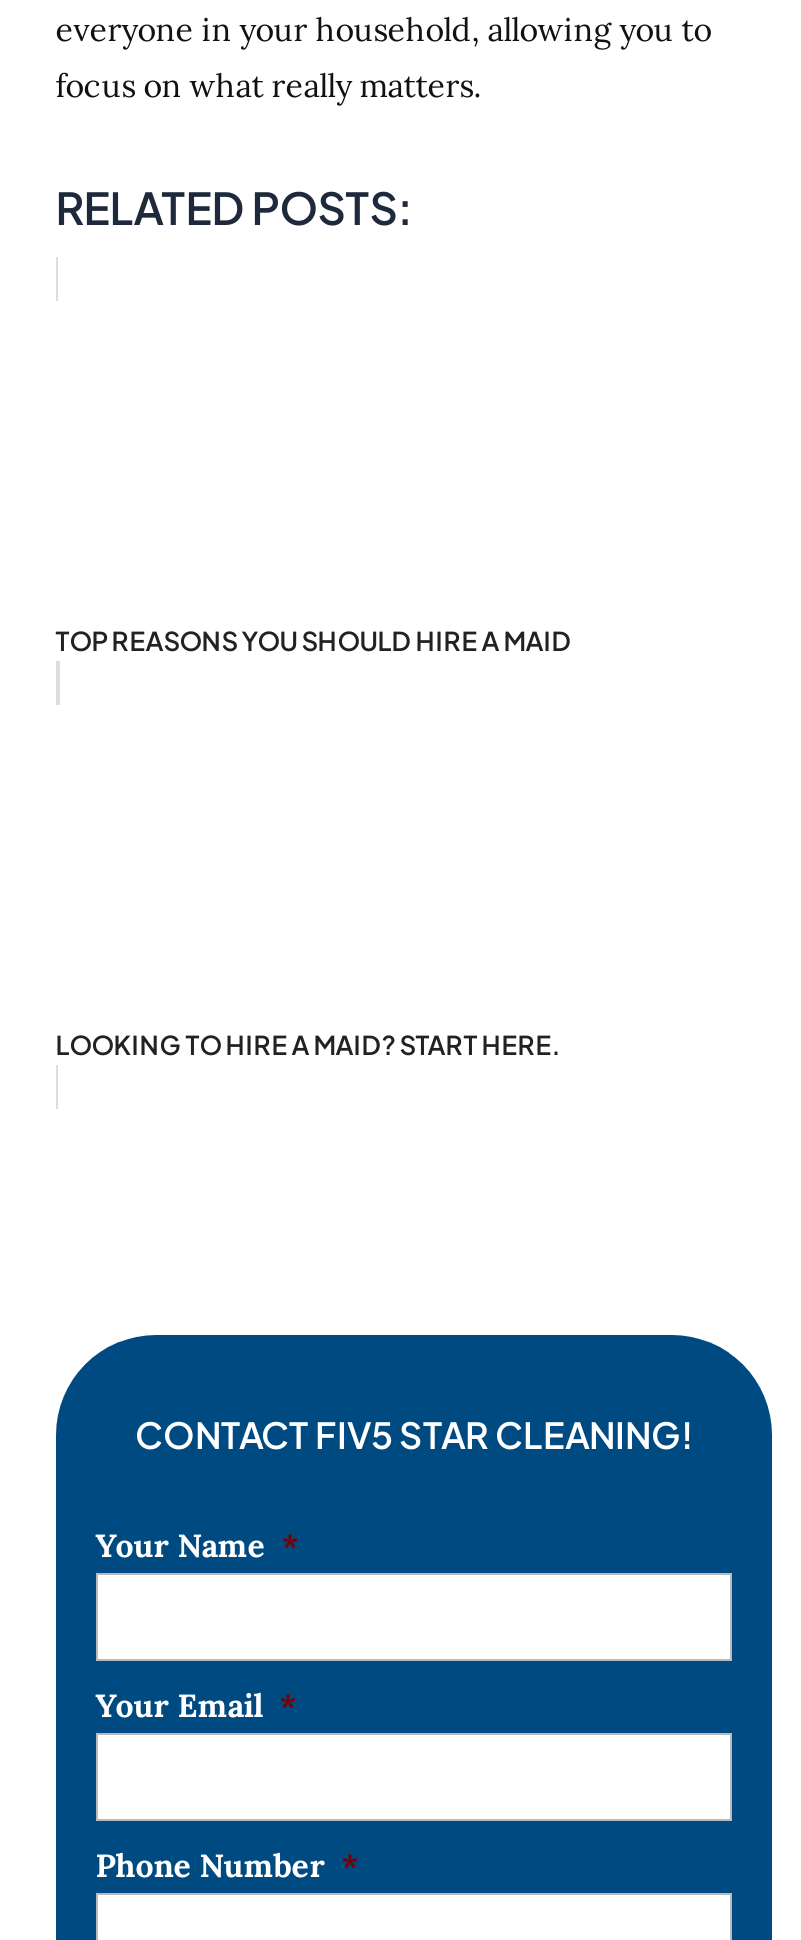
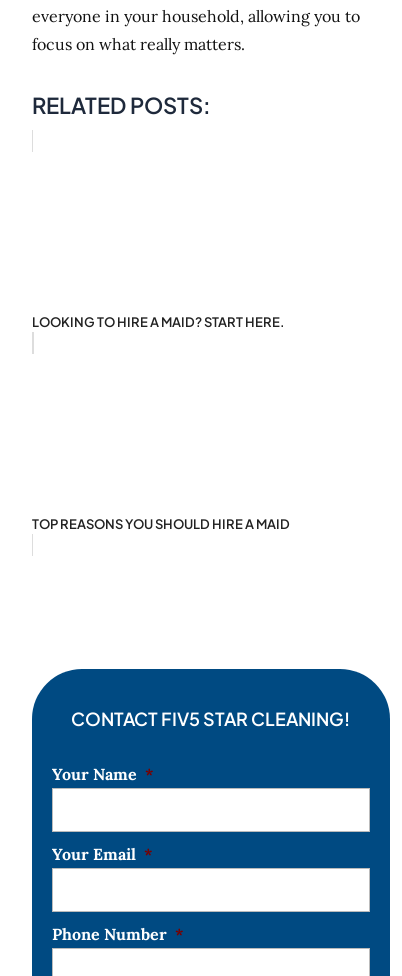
moved [56,626,572,658] -> [32,516,290,532]: TOP REASONS YOU SHOULD HIRE A MAID
moved [56,1030,562,1062] -> [32,314,285,330]: LOOKING TO HIRE A MAID? START HERE.

